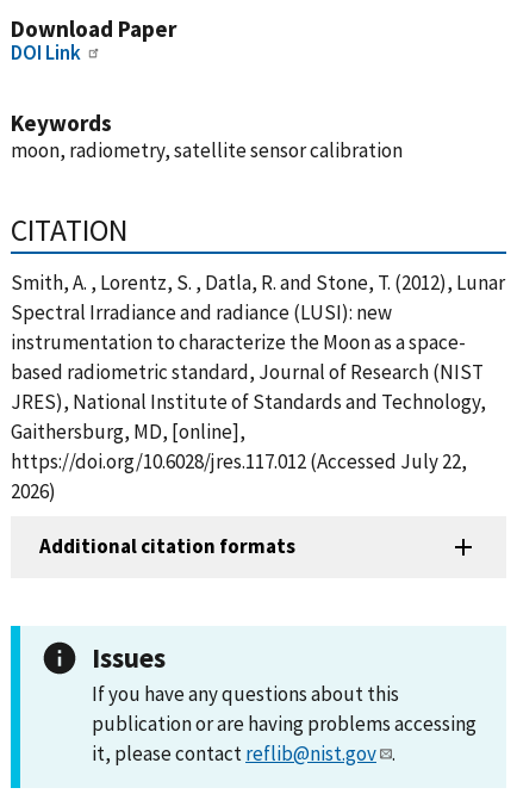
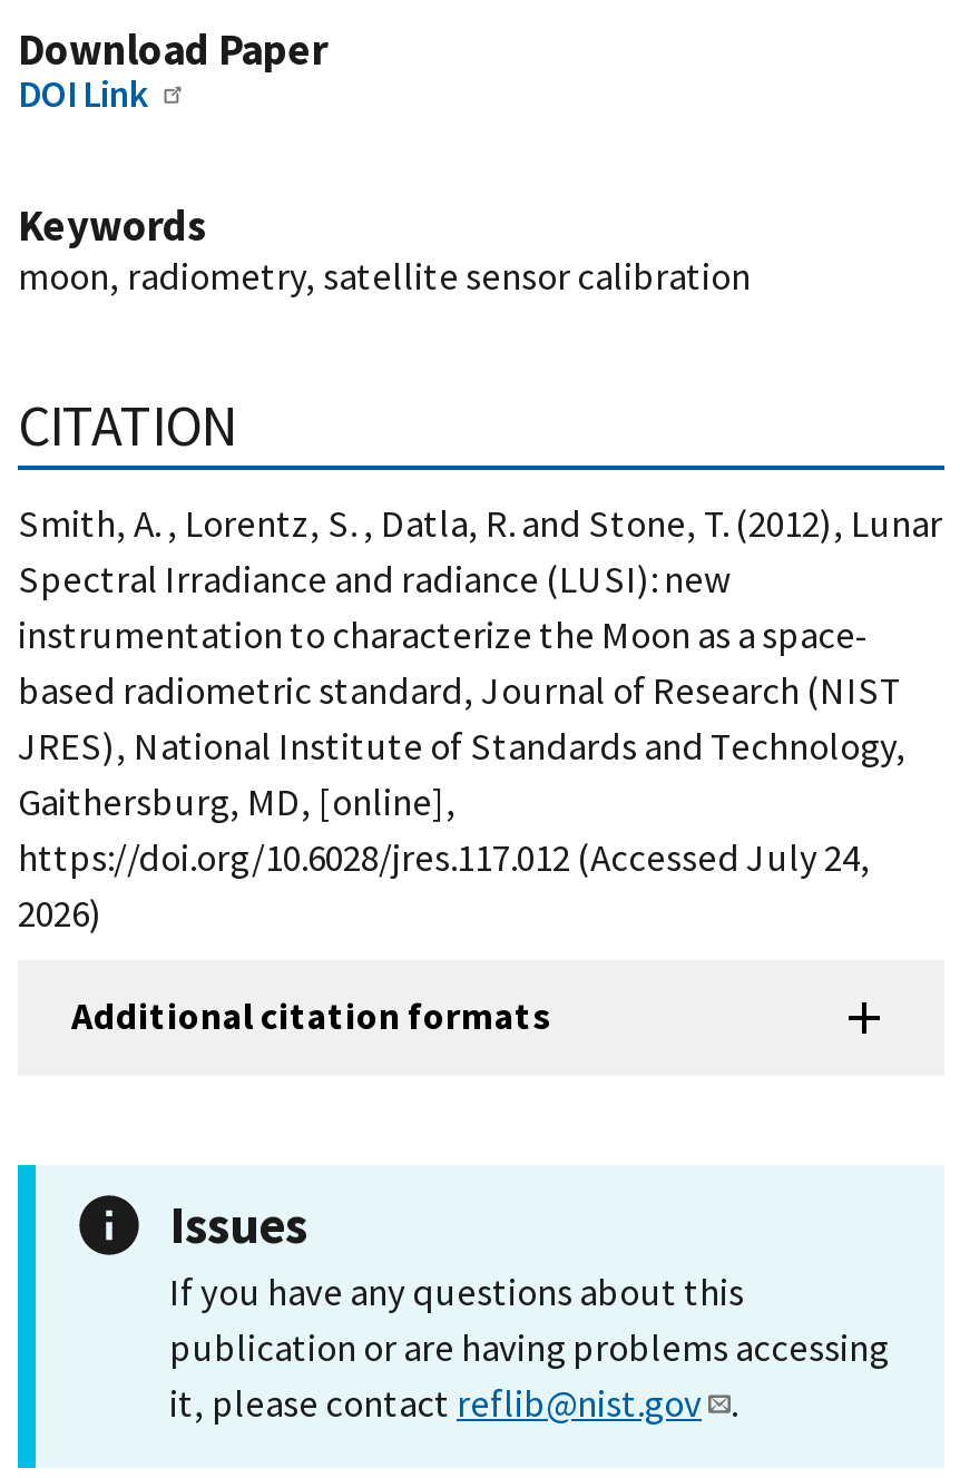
[11,448,467,474] https://doi.org/10.6028/jres.117.012 (Accessed July 22, -> [18,833,871,882] https://doi.org/10.6028/jres.117.012 (Accessed July 24,

